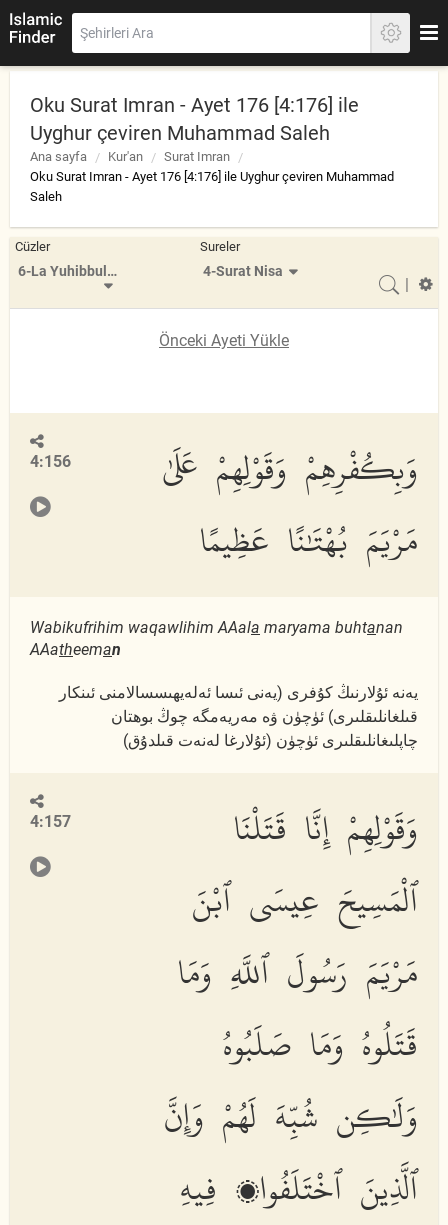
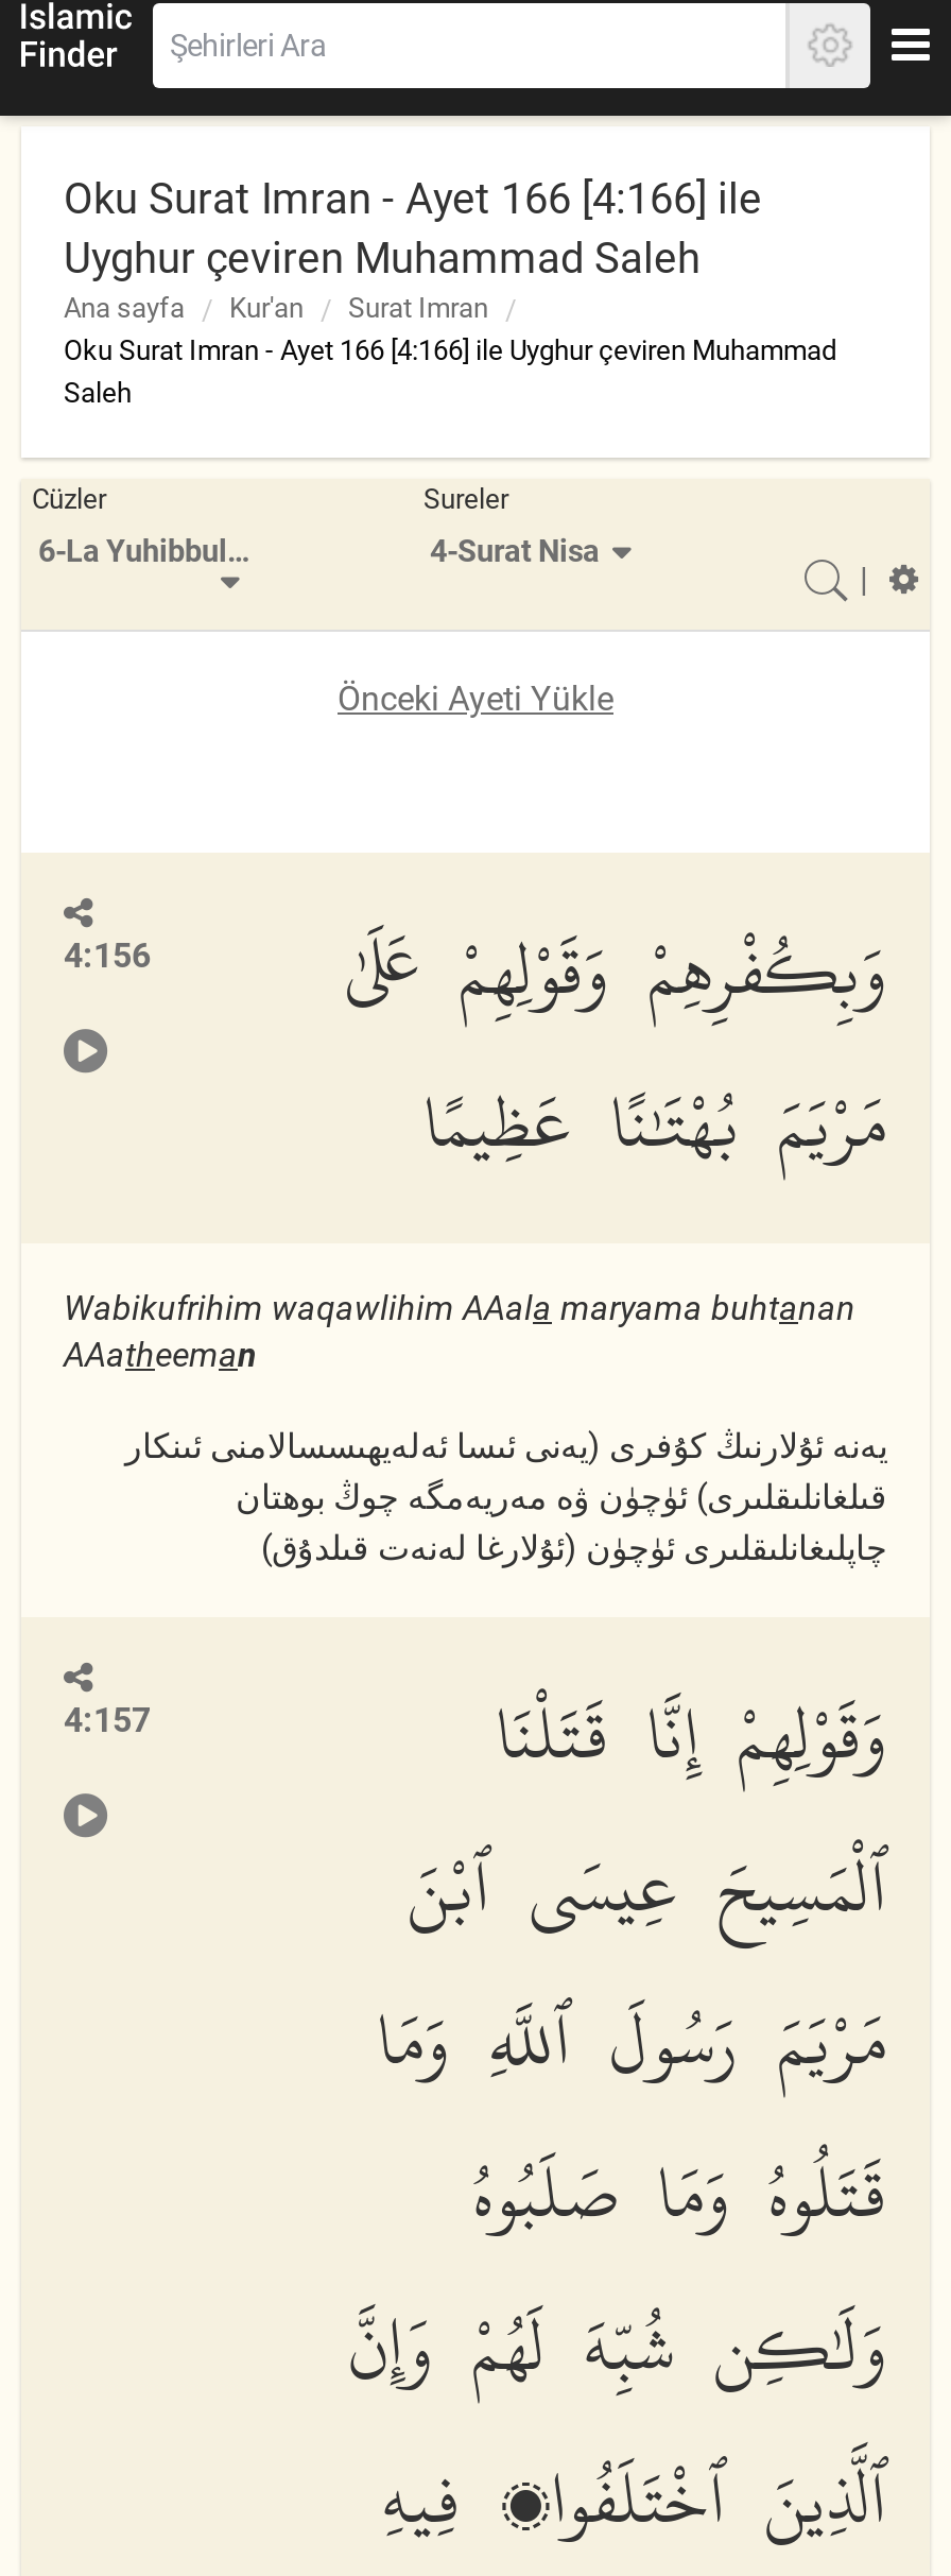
[30,93,359,117] Oku Surat Imran - Ayet 176 [4:176] ile -> [64,173,762,224] Oku Surat Imran - Ayet 166 [4:166] ile
[30,169,394,184] Oku Surat Imran - Ayet 176 [4:176] ile Uyghur çeviren Muhammad -> [64,334,836,366] Oku Surat Imran - Ayet 166 [4:166] ile Uyghur çeviren Muhammad

